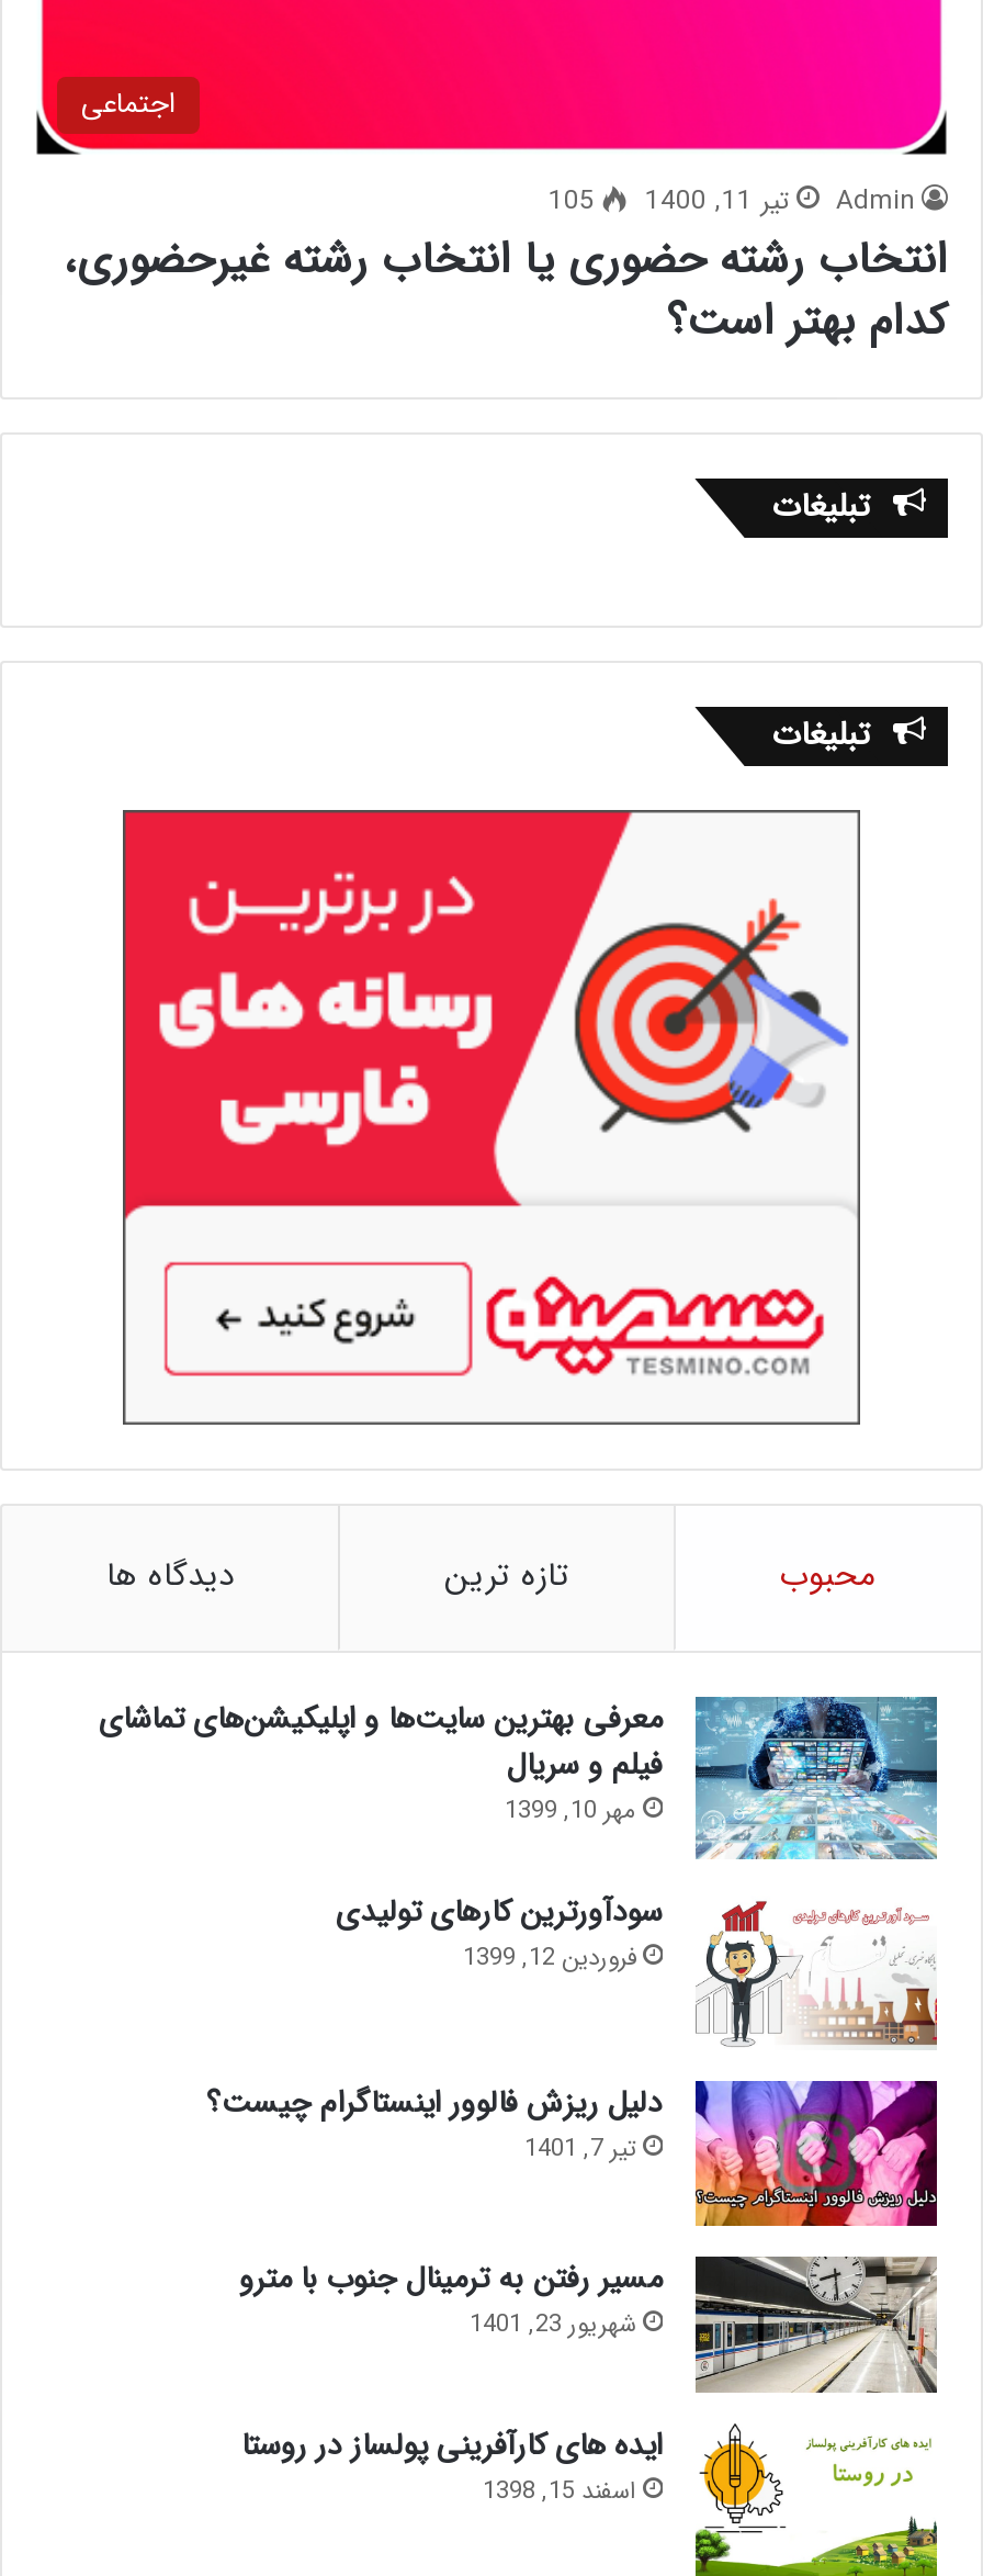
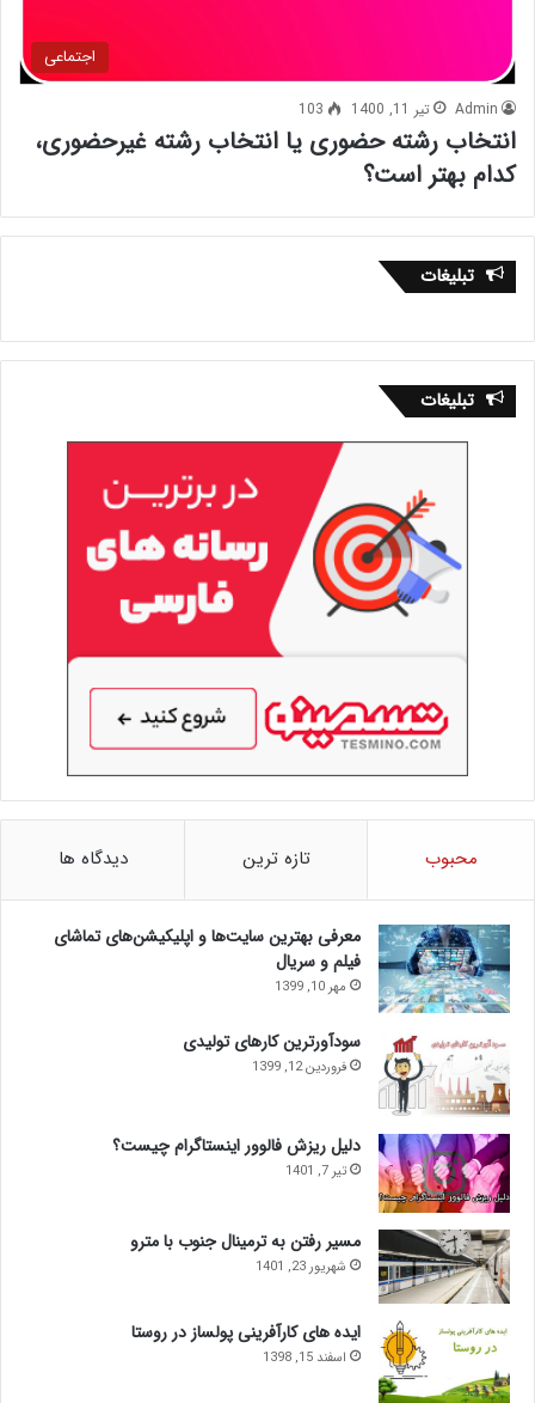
[549,181,595,223] 105 -> [299,99,324,121] 103

